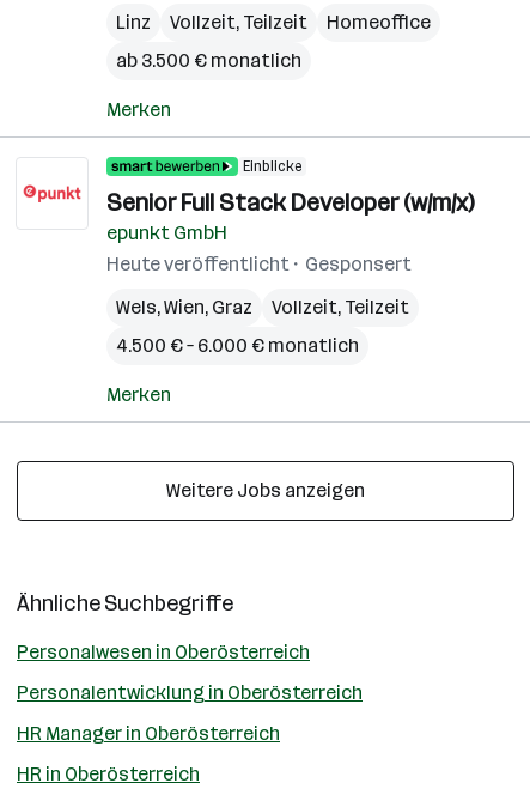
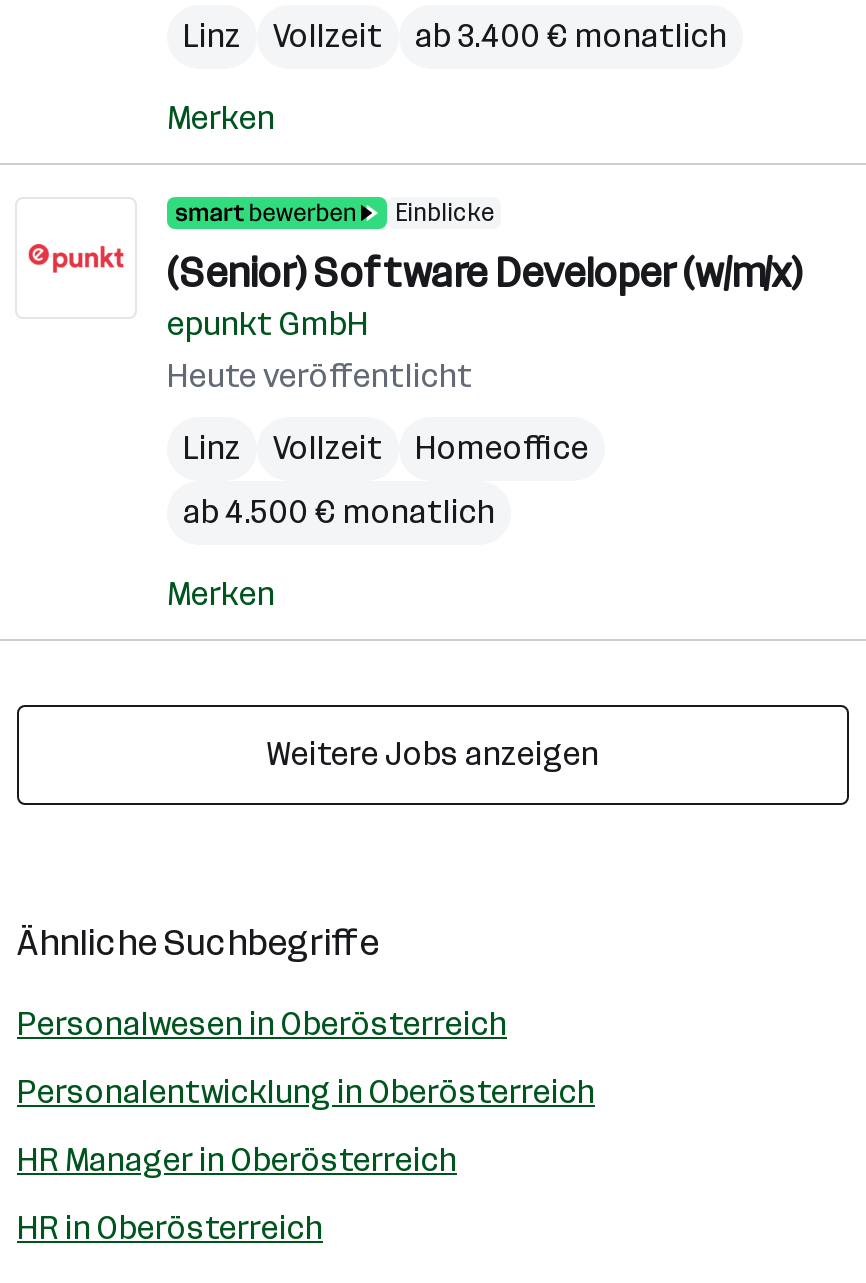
[116,11,431,72] Vollzeit, Teilzeit | Homeoffice | ab 3.500 € monatlich -> [273,17,727,55] Vollzeit | ab 3.400 € monatlich
[106,188,474,217] Senior Full Stack Developer (w/m/x) -> [167,249,801,297] (Senior) Software Developer (w/m/x)
[116,253,412,357] Gesponsert | Wels,Wien, Graz | Vollzeit, Teilzeit | 4.500 € – 6.000 € monatlich -> [183,429,589,531] Linz | Vollzeit | Homeoffice | ab 4.500 € monatlich

